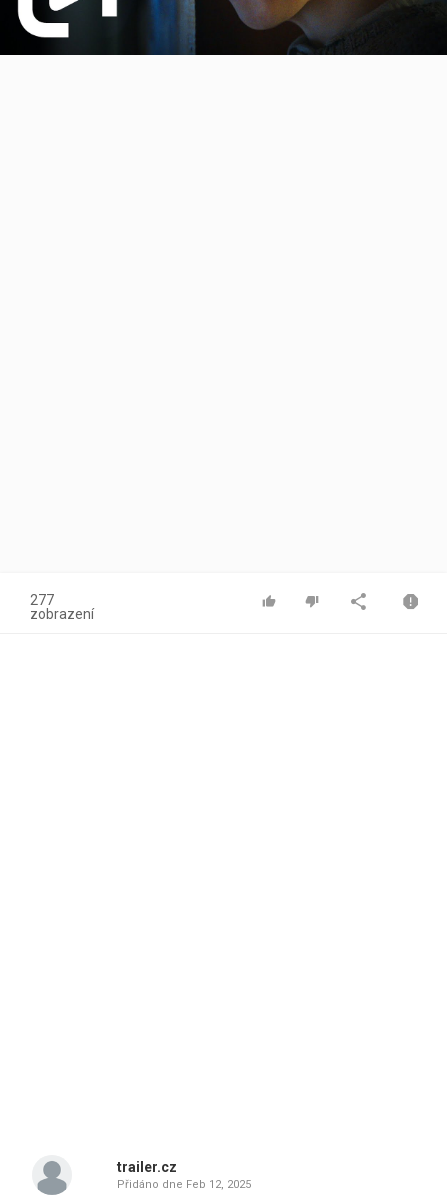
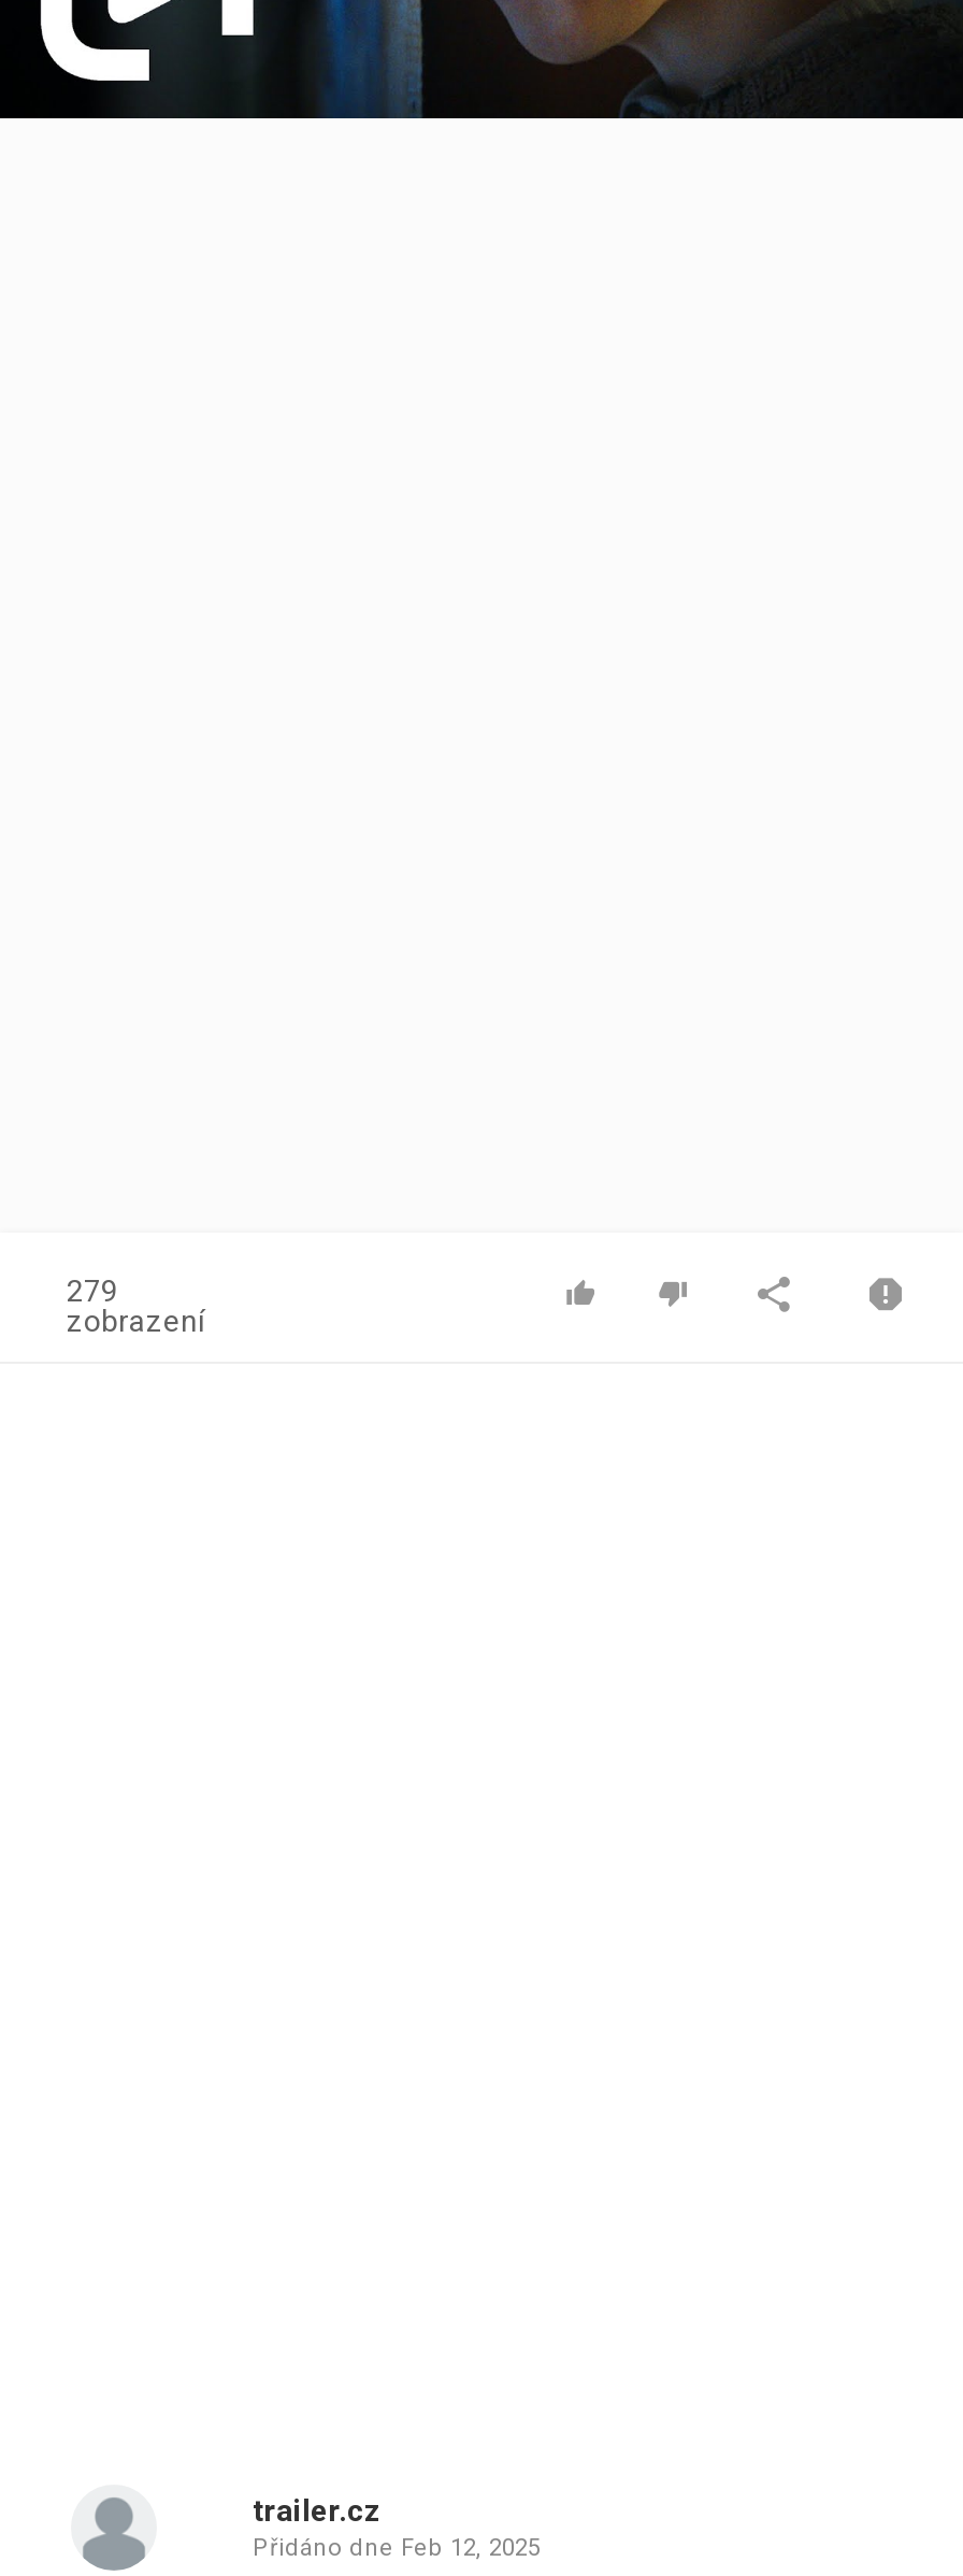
[30,592,54,608] 277 -> [67,1273,118,1308] 279

